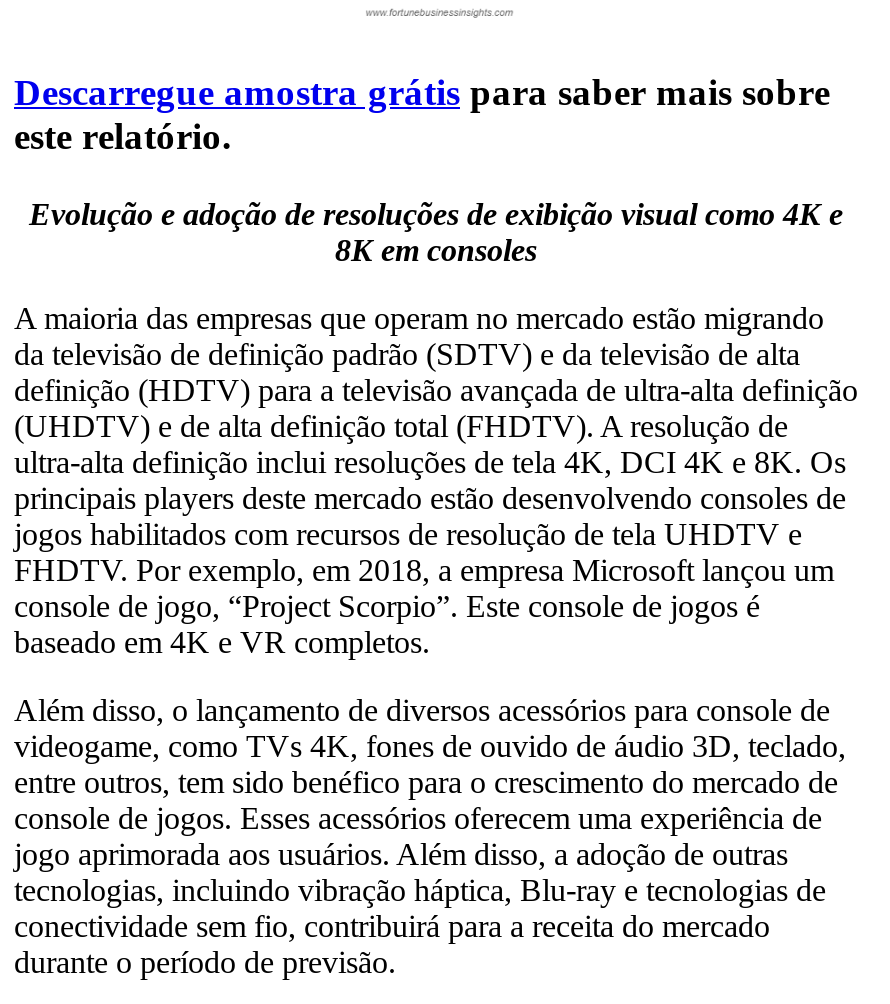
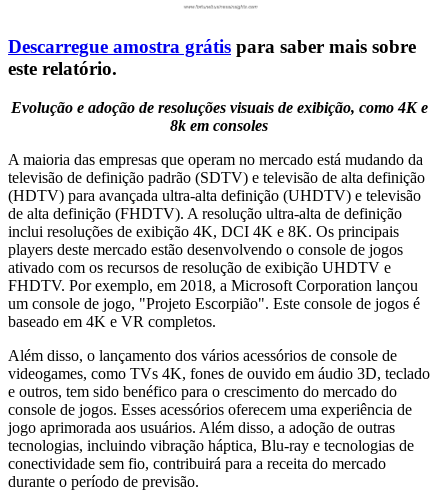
[29,196,843,266] Evolução e adoção de resoluções de exibição visual como 4K e | 8K em consoles -> [10,99,427,134] Evolução e adoção de resoluções visuais de exibição, como 4K e | 8k em consoles
[14,300,858,622] A maioria das empresas que operam no mercado estão migrando | da televisão de definição padrão (SDTV) e da televisão de alta | definição (HDTV) para a televisão avançada de ultra-alta definição | (UHDTV) e de alta definição total (FHDTV). A resolução de | ultra-alta definição inclui resoluções de tela 4K, DCI 4K e 8K. Os | principais players deste mercado estão desenvolvendo consoles de | jogos habilitados com recursos de resolução de tela UHDTV e | FHDTV. Por exemplo, em 2018, a empresa Microsoft lançou um | console de jogo, “Project Scorpio”. Este console de jogos é -> [8,151,425,312] A maioria das empresas que operam no mercado está mudando da | televisão de definição padrão (SDTV) e televisão de alta definição | (HDTV) para avançada ultra-alta definição (UHDTV) e televisão | de alta definição (FHDTV). A resolução ultra-alta de definição | inclui resoluções de exibição 4K, DCI 4K e 8K. Os principais | players deste mercado estão desenvolvendo o console de jogos | ativado com os recursos de resolução de exibição UHDTV e | FHDTV. Por exemplo, em 2018, a Microsoft Corporation lançou | um console de jogo, "Projeto Escorpião". Este console de jogos é
[14,692,830,726] Além disso, o lançamento de diversos acessórios para console de -> [8,347,397,364] Além disso, o lançamento dos vários acessórios de console de
[14,728,846,762] videogame, como TVs 4K, fones de ouvido de áudio 3D, teclado, -> [8,365,430,382] videogames, como TVs 4K, fones de ouvido em áudio 3D, teclado
[14,764,838,798] entre outros, tem sido benéfico para o crescimento do mercado de -> [8,383,397,400] e outros, tem sido benéfico para o crescimento do mercado do

